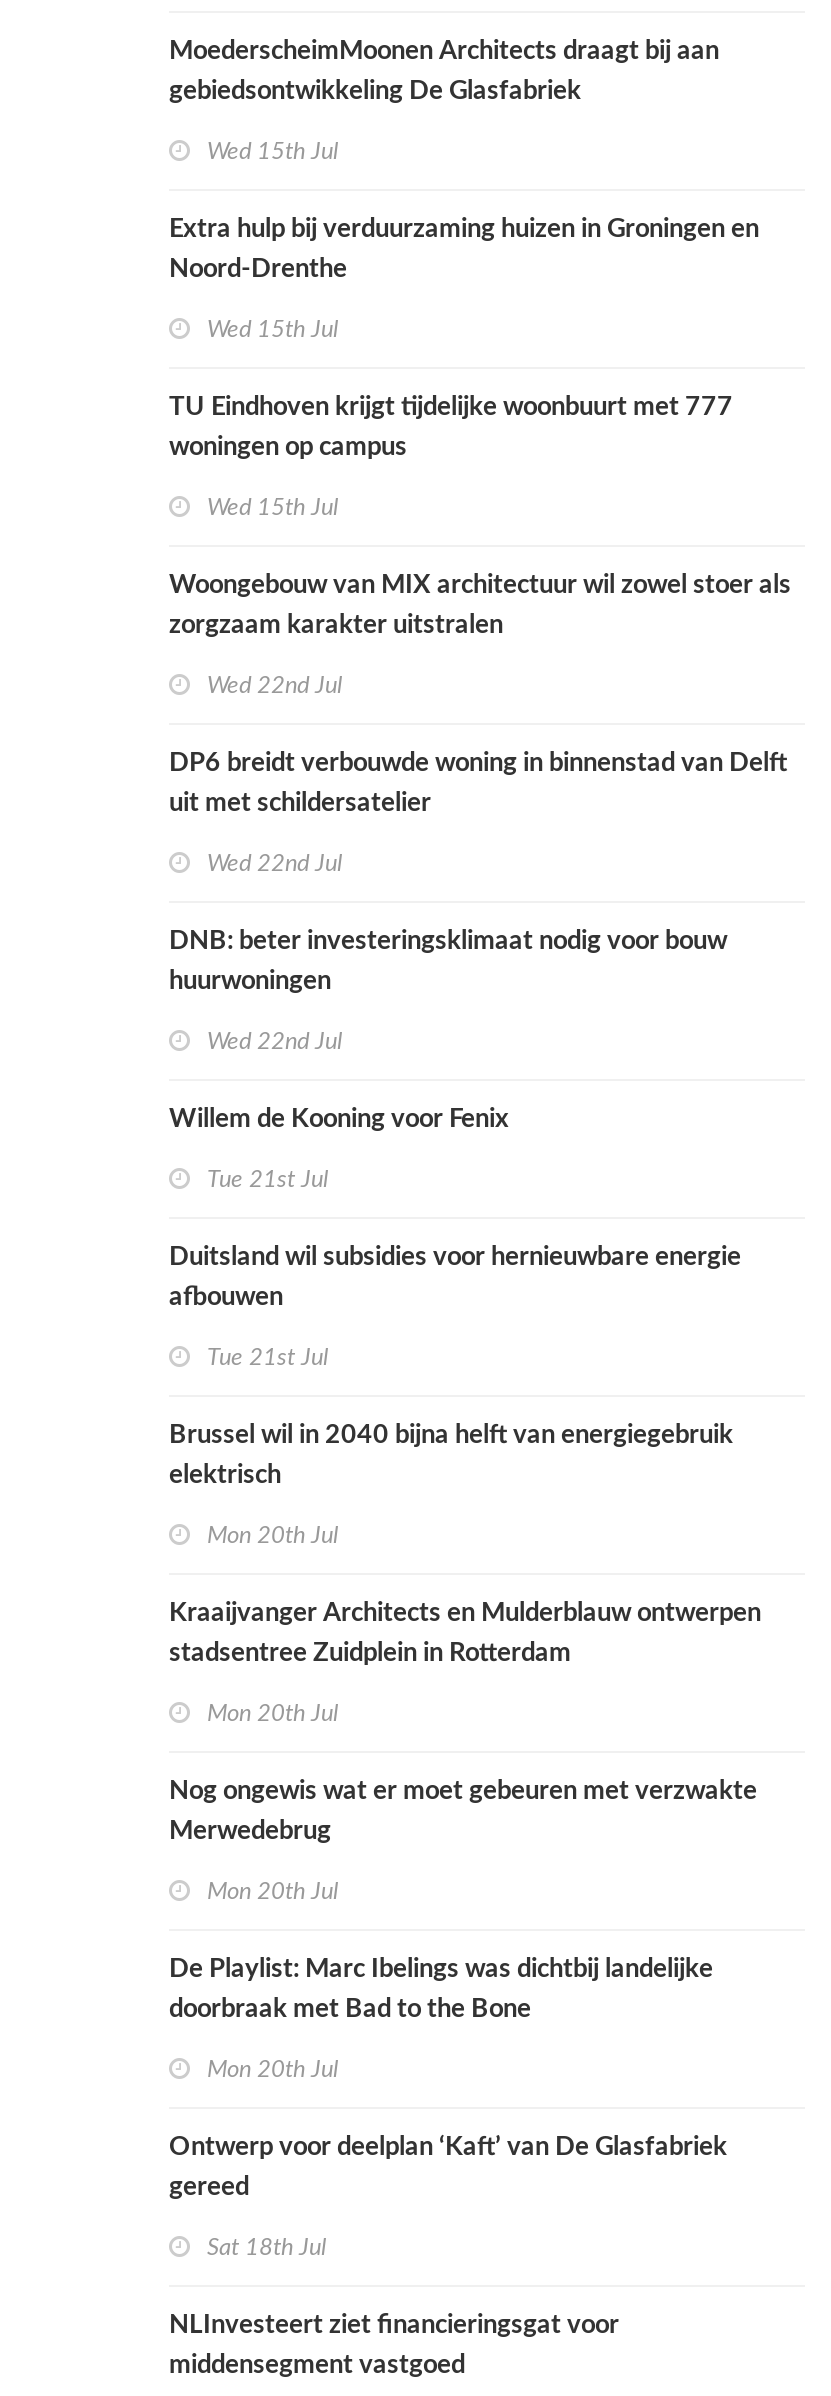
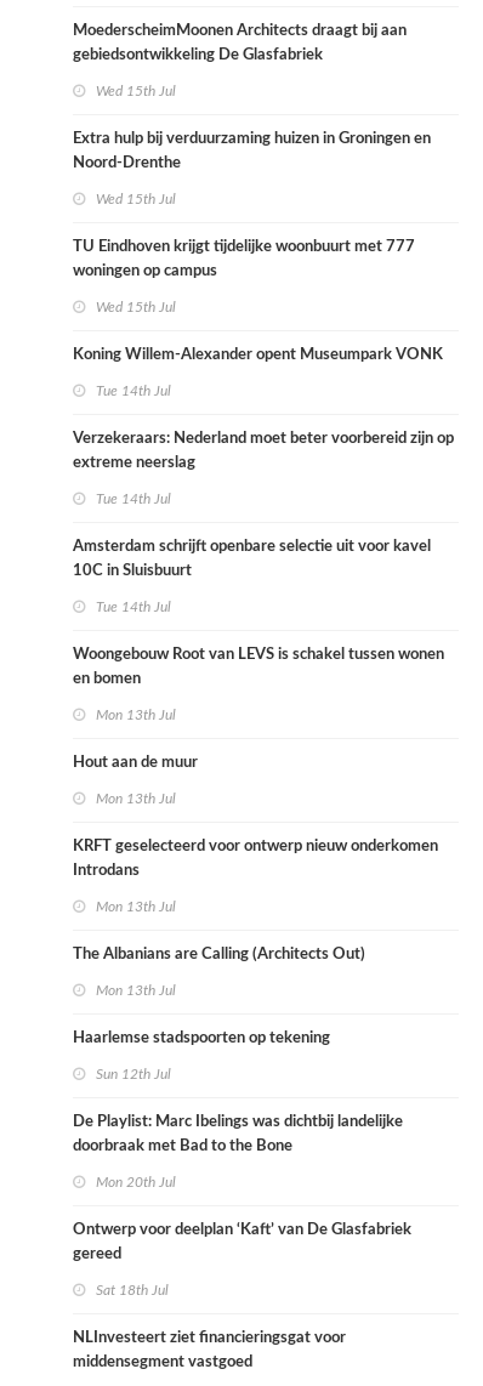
[169,573,791,1903] Woongebouw van MIX architectuur wil zowel stoer als | zorgzaam karakter uitstralen | Wed 22nd Jul | DP6 breidt verbouwde woning in binnenstad van Delft | uit met schildersatelier | Wed 22nd Jul | DNB: beter investeringsklimaat nodig voor bouw | huurwoningen | Wed 22nd Jul | Willem de Kooning voor Fenix | Tue 21st Jul | Duitsland wil subsidies voor hernieuwbare energie | afbouwen | Tue 21st Jul | Brussel wil in 2040 bijna helft van energiegebruik | elektrisch | Mon 20th Jul | Kraaijvanger Architects en Mulderblauw ontwerpen | stadsentree Zuidplein in Rotterdam | Mon 20th Jul | Nog ongewis wat er moet gebeuren met verzwakte | Merwedebrug | Mon 20th Jul -> [73,347,454,1081] Koning Willem-Alexander opent Museumpark VONK | Tue 14th Jul | Verzekeraars: Nederland moet beter voorbereid zijn op | extreme neerslag | Tue 14th Jul | Amsterdam schrijft openbare selectie uit voor kavel | 10C in Sluisbuurt | Tue 14th Jul | Woongebouw Root van LEVS is schakel tussen wonen | en bomen | Mon 13th Jul | Hout aan de muur | Mon 13th Jul | KRFT geselecteerd voor ontwerp nieuw onderkomen | Introdans | Mon 13th Jul | The Albanians are Calling (Architects Out) | Mon 13th Jul | Haarlemse stadspoorten op tekening | Sun 12th Jul

